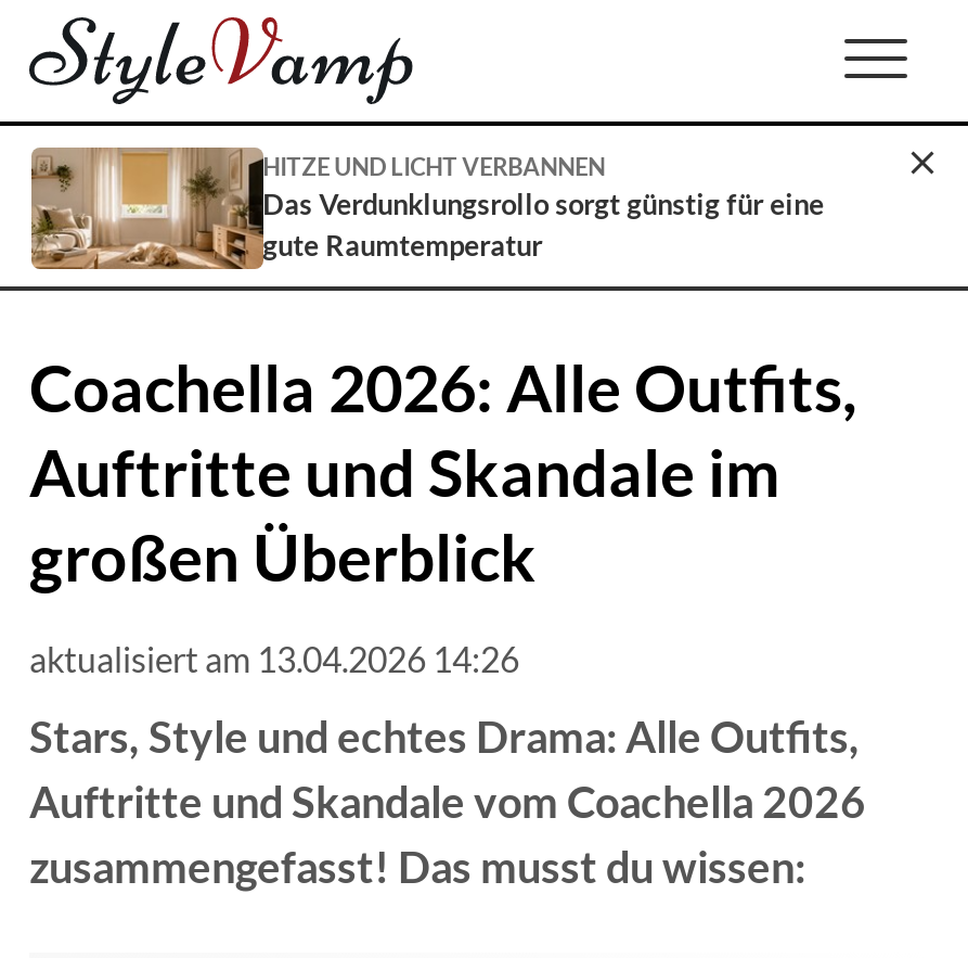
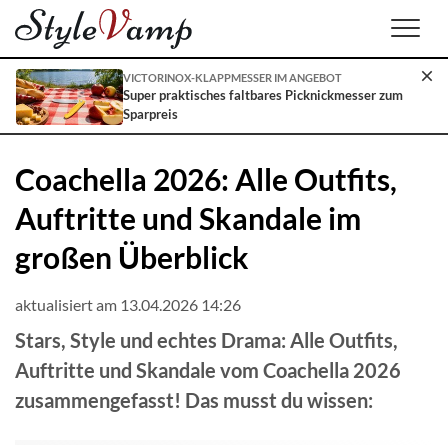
[29,145,824,271] [image] | HITZE UND LICHT VERBANNEN | Das Verdunklungsrollo sorgt günstig für eine | gute Raumtemperatur -> [15,68,403,126] [image] | VICTORINOX-KLAPPMESSER IM ANGEBOT | Super praktisches faltbares Picknickmesser zum | Sparpreis

